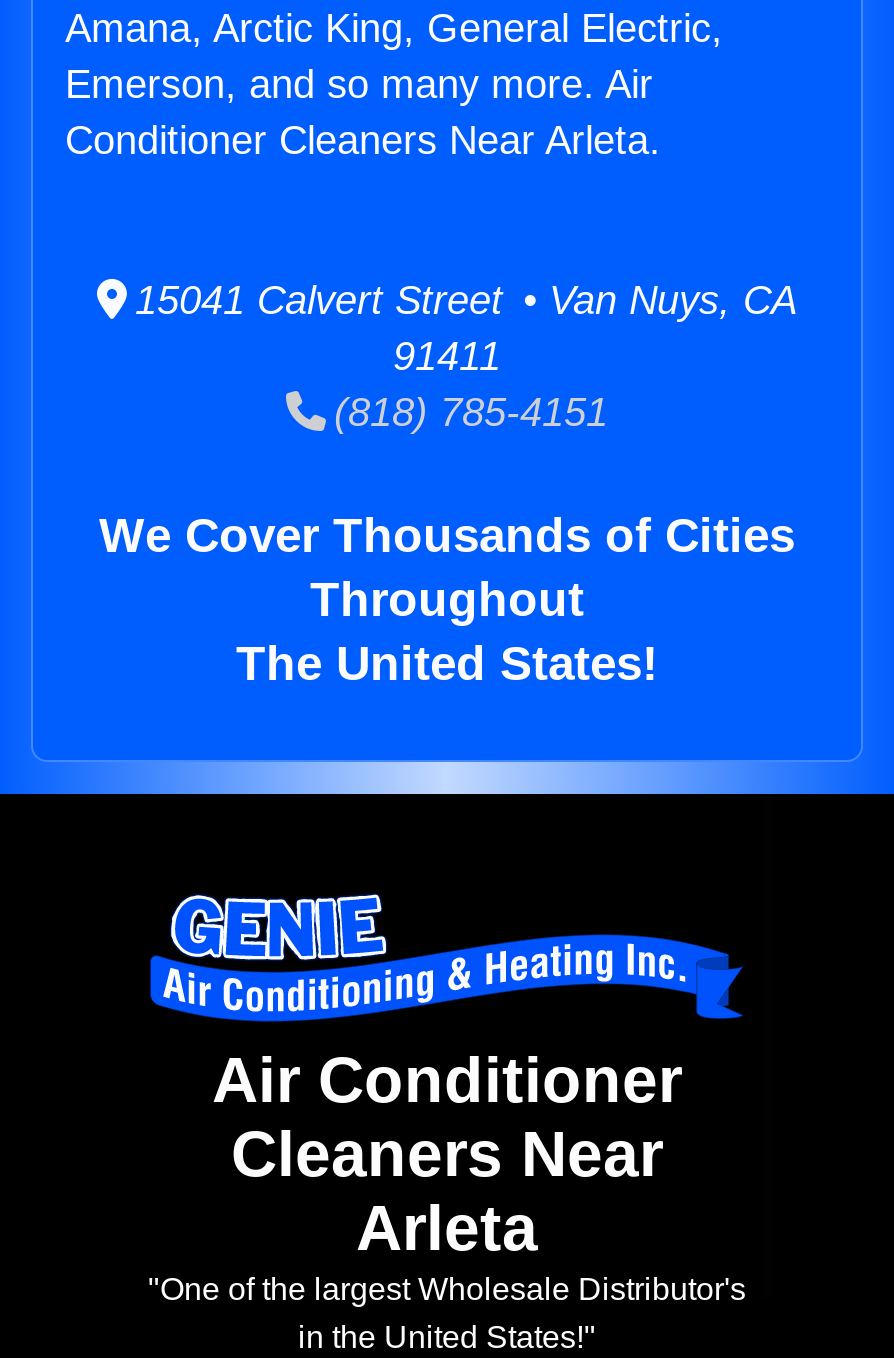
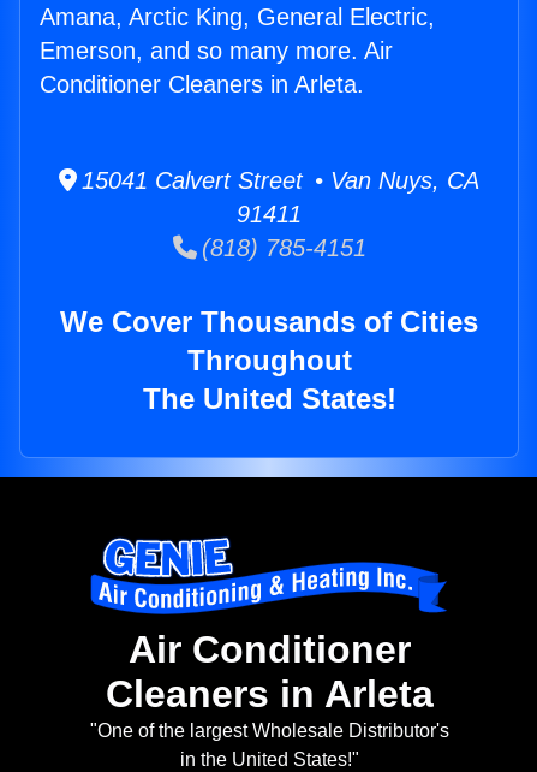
[65,118,661,162] Conditioner Cleaners Near Arleta. -> [40,71,364,98] Conditioner Cleaners in Arleta.
[231,1119,663,1265] Cleaners Near | Arleta -> [105,673,433,716] Cleaners in Arleta

